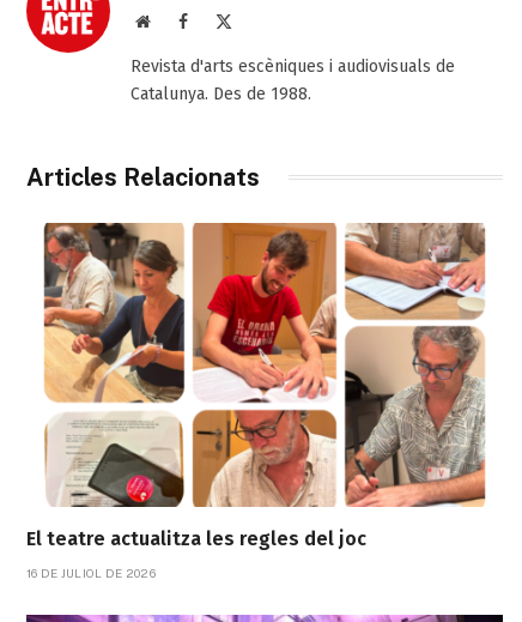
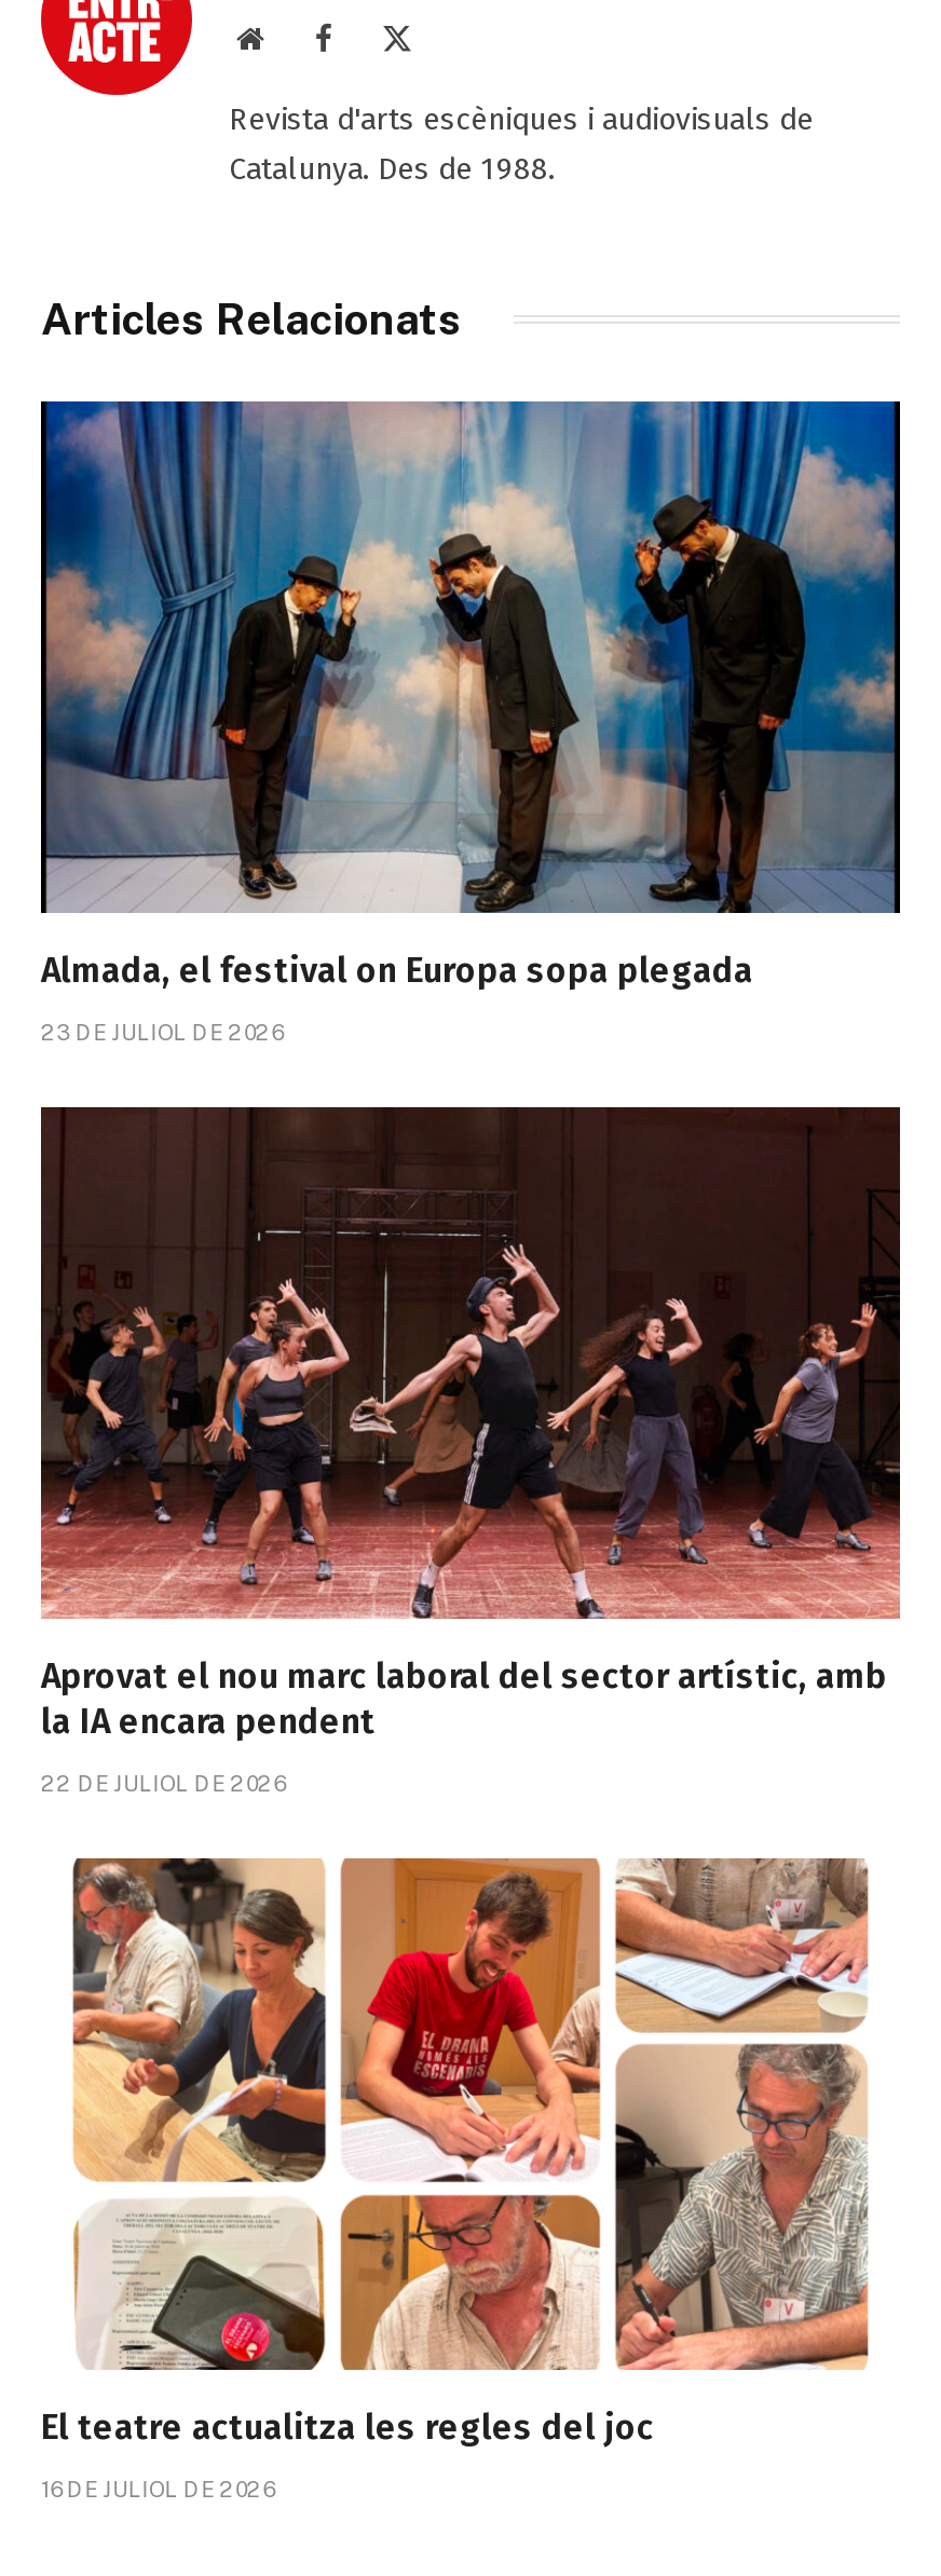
none -> [39,399,902,1044] [image] | Almada, el festival on Europa sopa plegada | 23 DE JULIOL DE 2026
none -> [39,1105,902,1795] [image] | Aprovat el nou marc laboral del sector artístic, amb | la IA encara pendent | 22 DE JULIOL DE 2026

